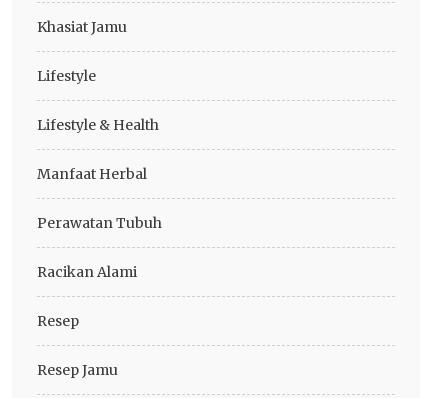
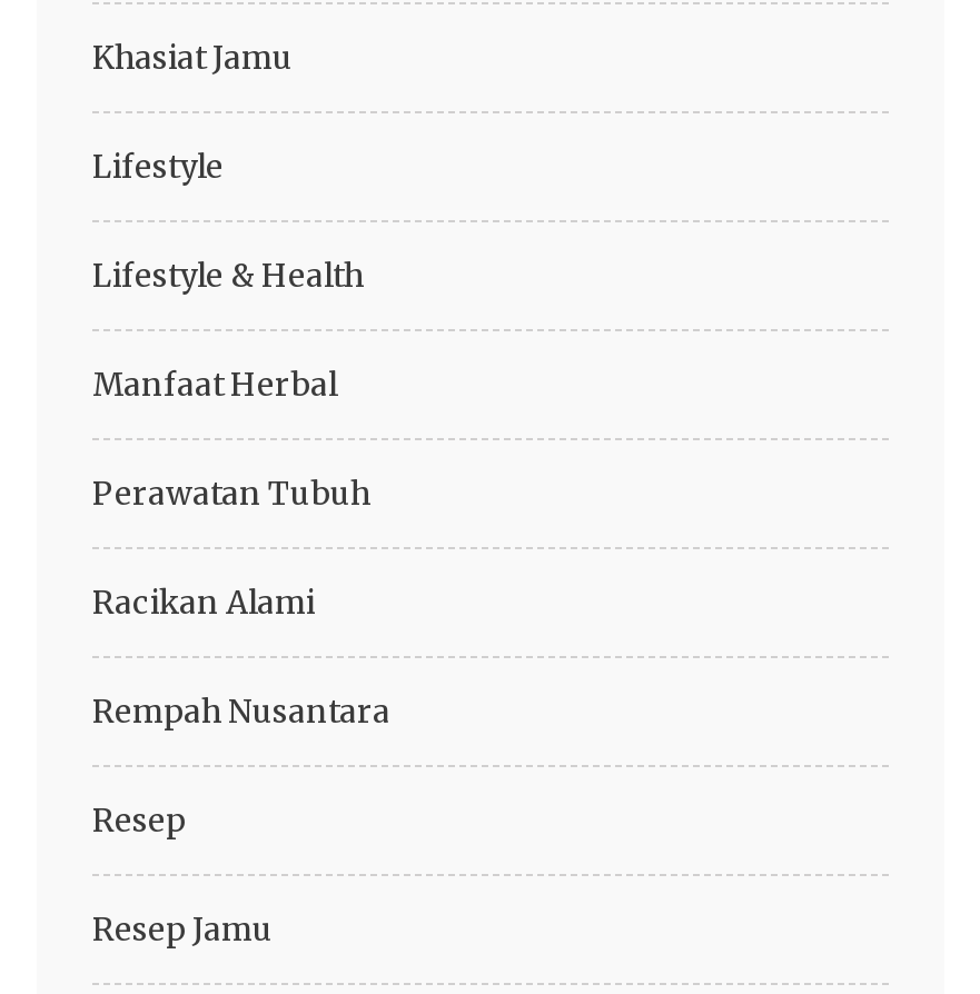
none -> [92,692,390,732] Rempah Nusantara

